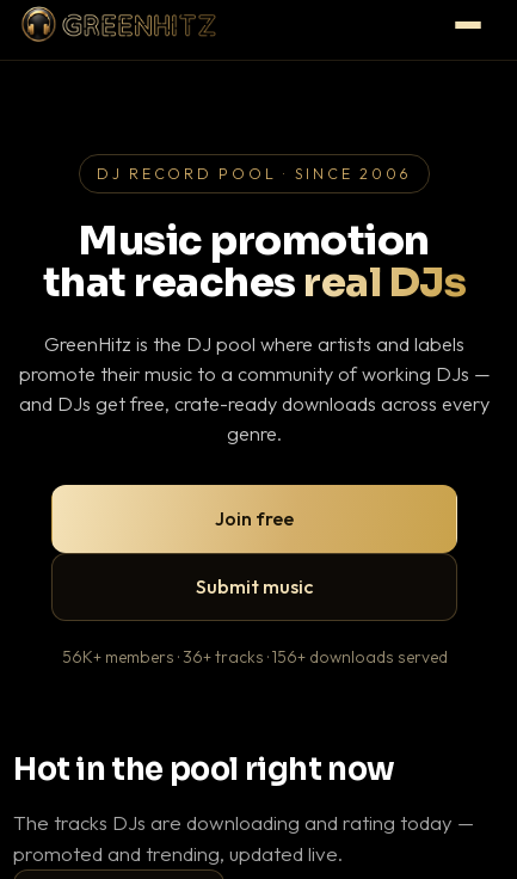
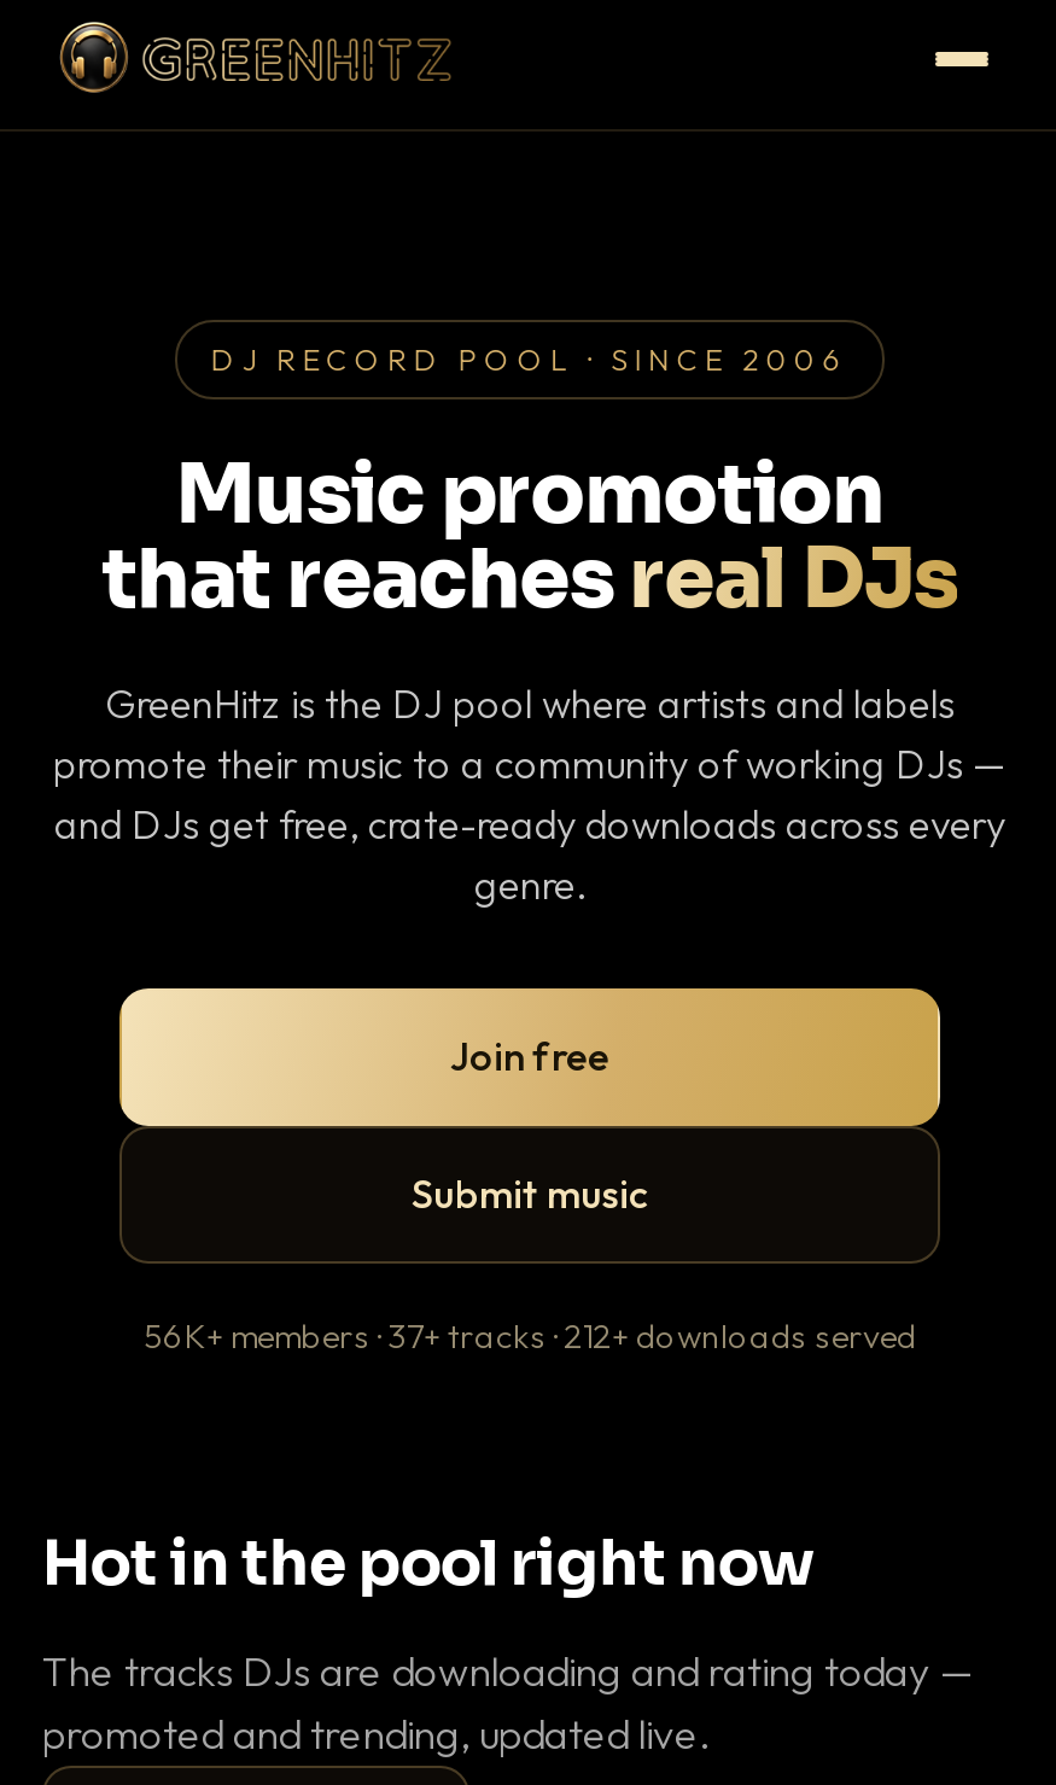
[61,646,447,668] 56K+ members · 36+ tracks · 156+ downloads served -> [144,1314,916,1358] 56K+ members · 37+ tracks · 212+ downloads served

